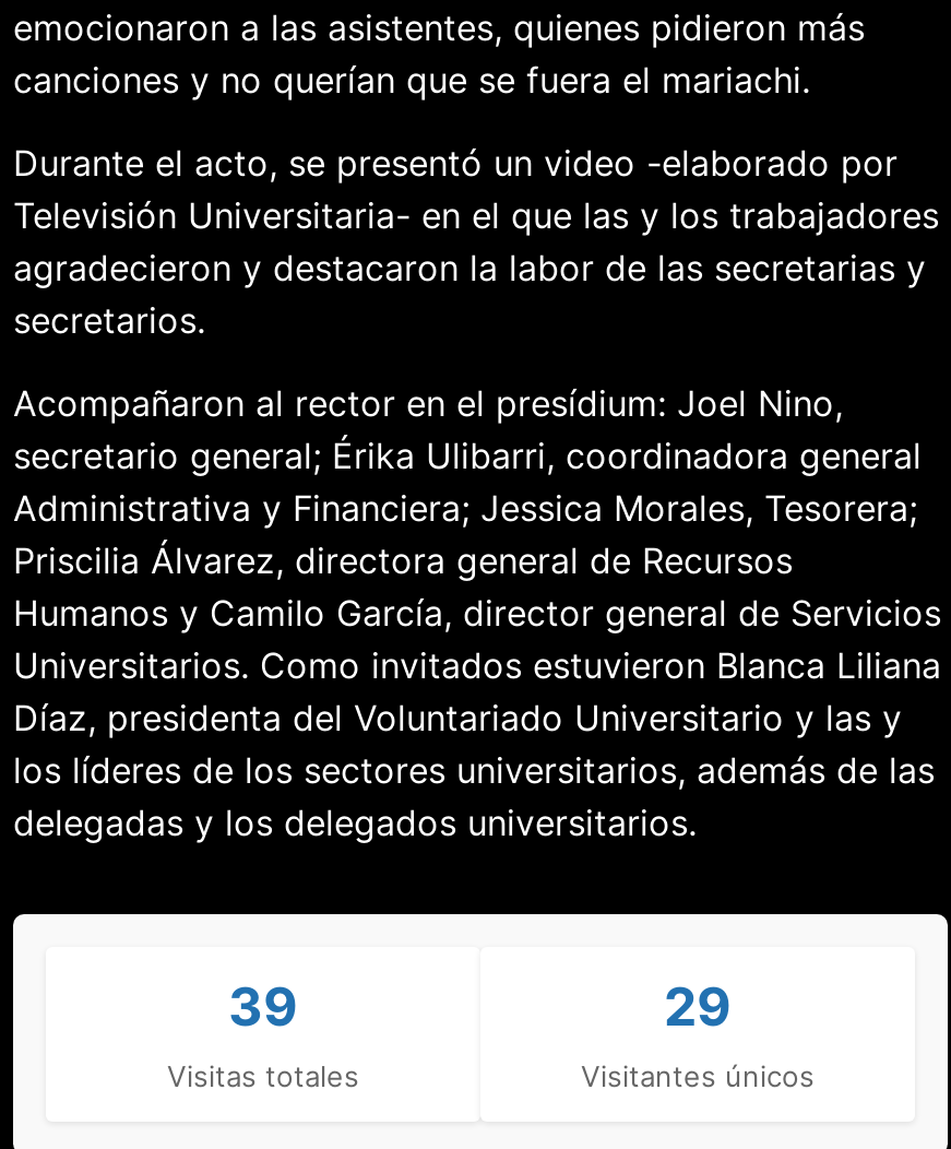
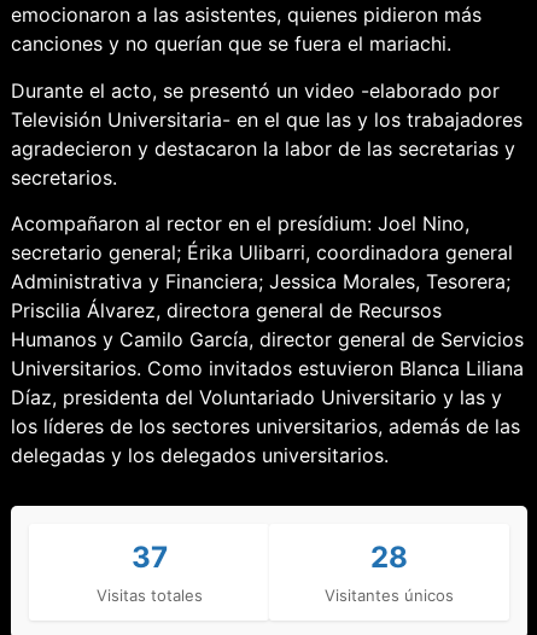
[228,977,298,1040] 39 -> [131,540,167,575] 37
[664,977,732,1040] 29 -> [370,540,408,575] 28

